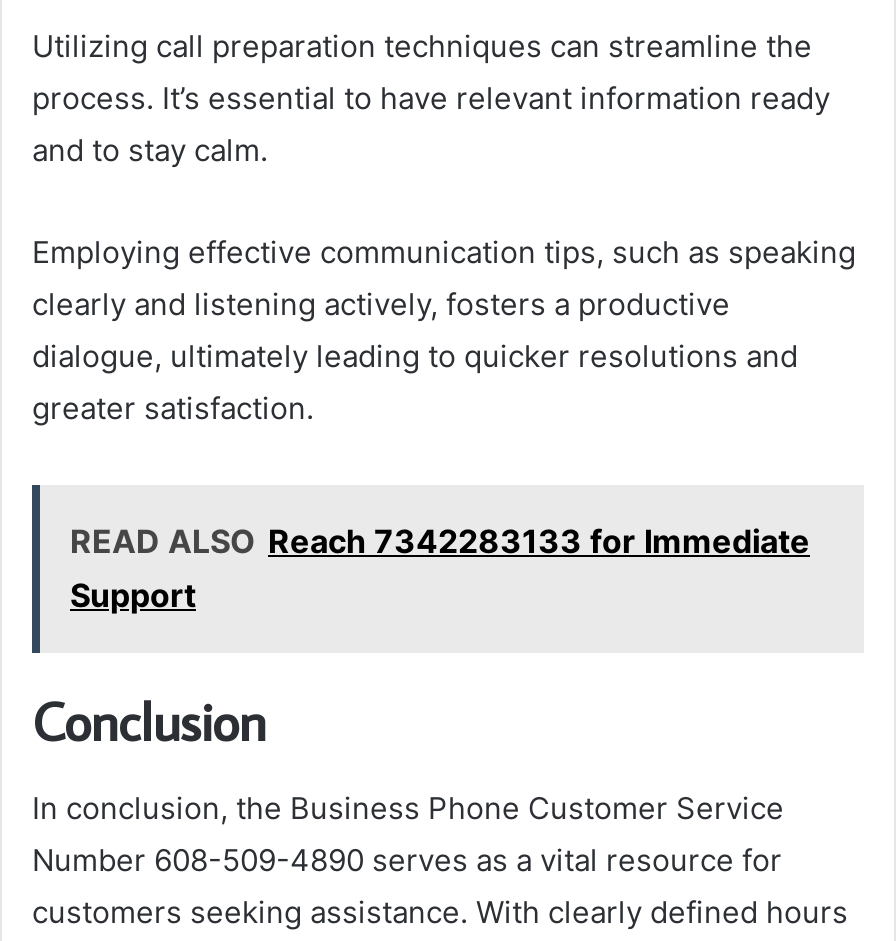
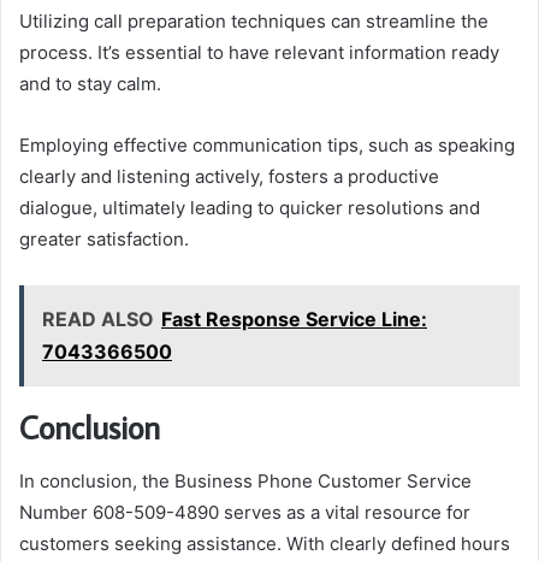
[70,520,810,614] READ ALSO Reach 7342283133 for Immediate | Support -> [42,307,427,364] READ ALSO Fast Response Service Line: | 7043366500

